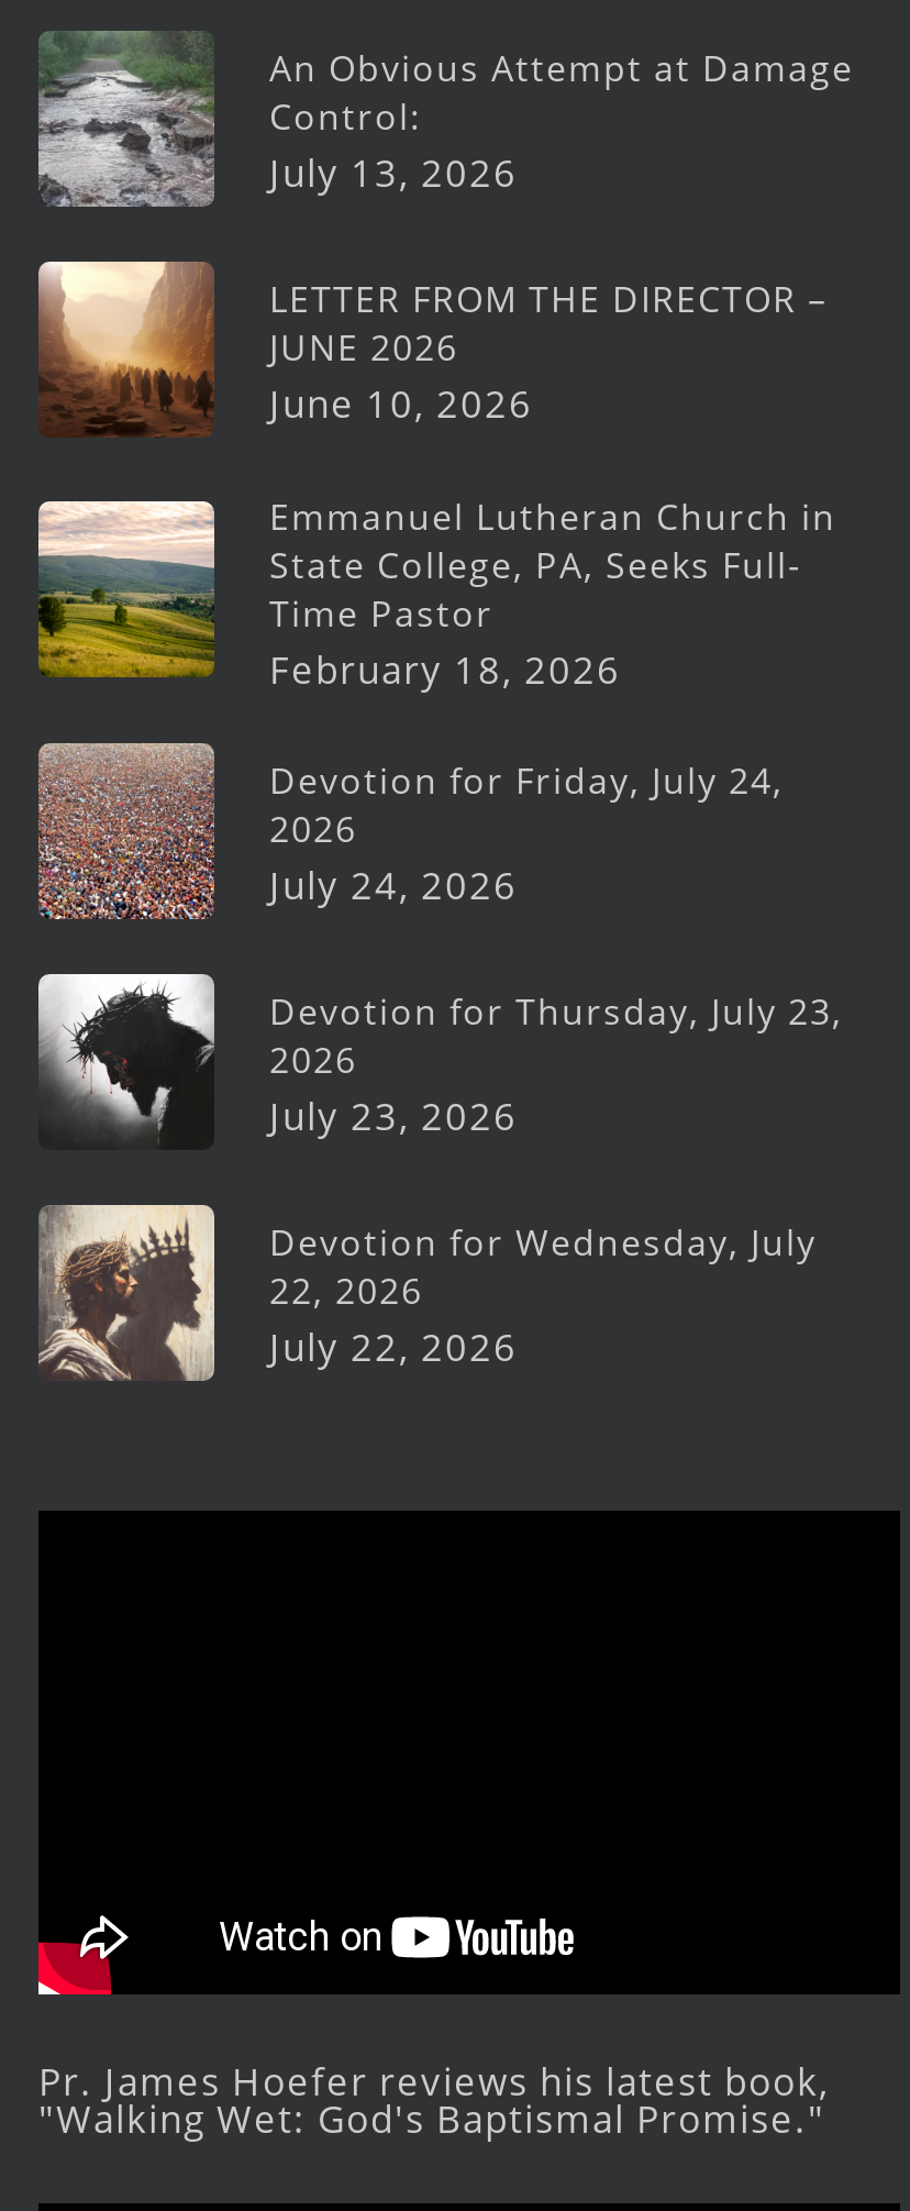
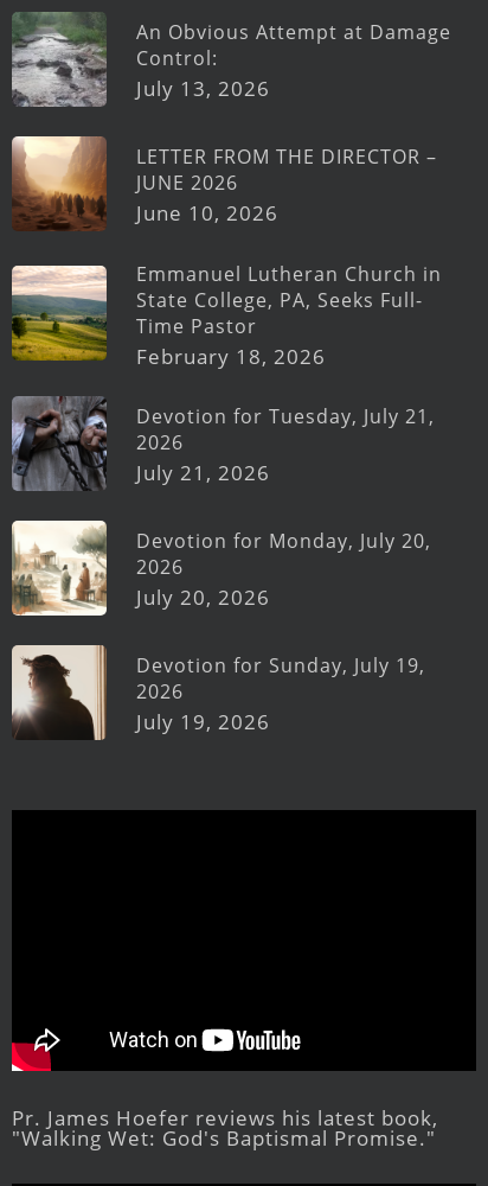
[38,741,784,921] [image] | Devotion for Friday, July 24, -> [12,396,435,491] [image] | Devotion for Tuesday, July 21,
[269,861,518,911] July 24, 2026 -> [136,459,270,487] July 21, 2026
[38,976,843,1150] [image] | Devotion for Thursday, July 23, -> [11,523,431,617] [image] | Devotion for Monday, July 20,
[269,1092,518,1142] July 23, 2026 -> [136,584,270,611] July 20, 2026
[38,1205,817,1383] [image] | Devotion for Wednesday, July | 22, 2026 | July 22, 2026 -> [11,645,425,740] [image] | Devotion for Sunday, July 19, | 2026 | July 19, 2026

